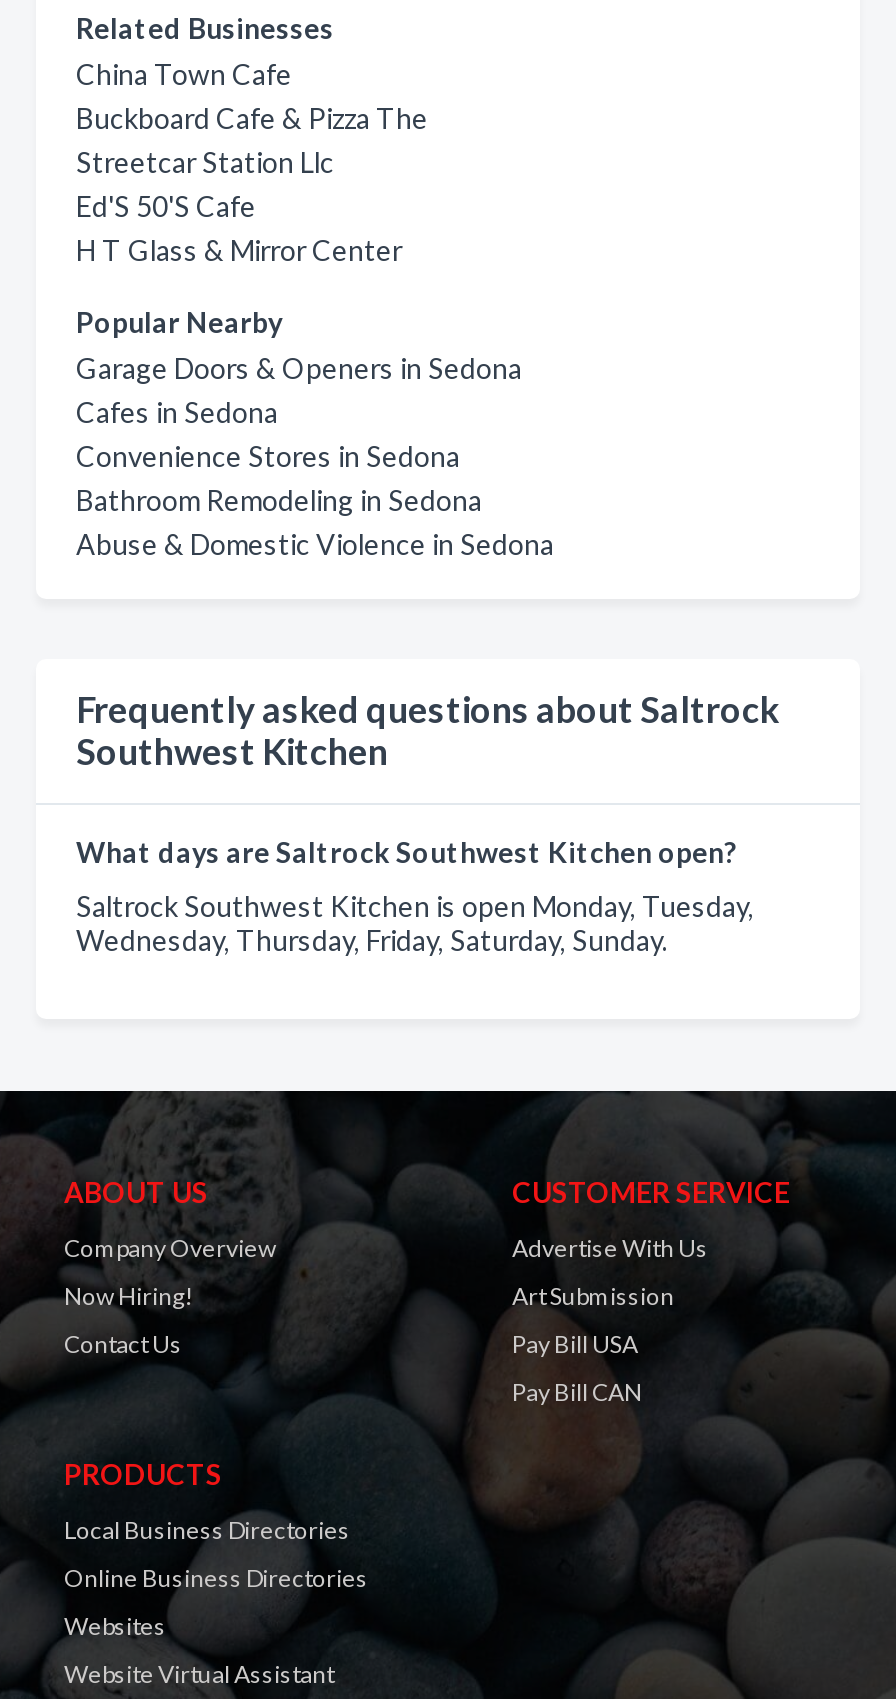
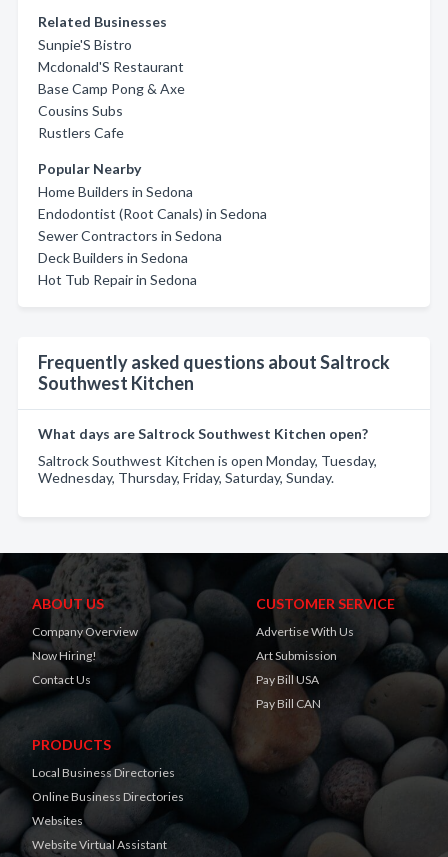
[76,57,428,267] China Town Cafe | Buckboard Cafe & Pizza The | Streetcar Station Llc | Ed'S 50'S Cafe | H T Glass & Mirror Center -> [38,36,185,141] Sunpie'S Bistro | Mcdonald'S Restaurant | Base Camp Pong & Axe | Cousins Subs | Rustlers Cafe
[76,351,554,561] Garage Doors & Openers in Sedona | Cafes in Sedona | Convenience Stores in Sedona | Bathroom Remodeling in Sedona | Abuse & Domestic Violence in Sedona -> [38,183,267,288] Home Builders in Sedona | Endodontist (Root Canals) in Sedona | Sewer Contractors in Sedona | Deck Builders in Sedona | Hot Tub Repair in Sedona

